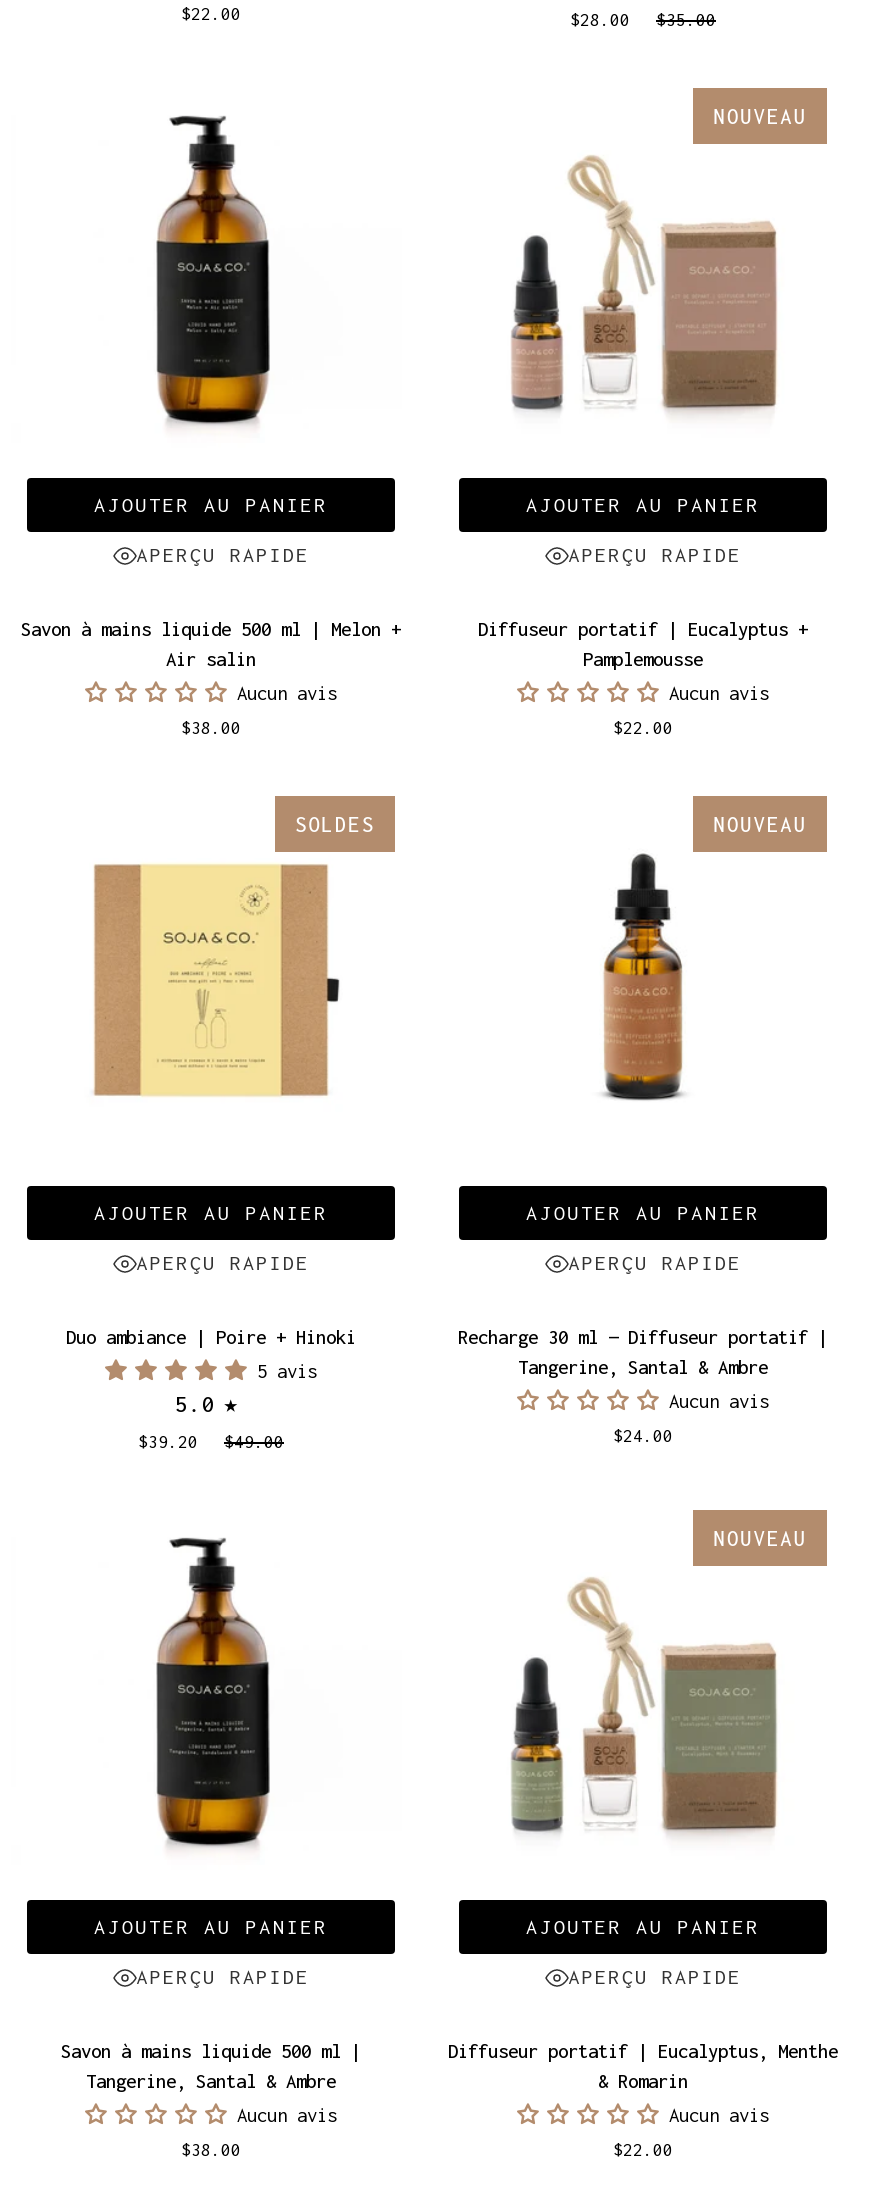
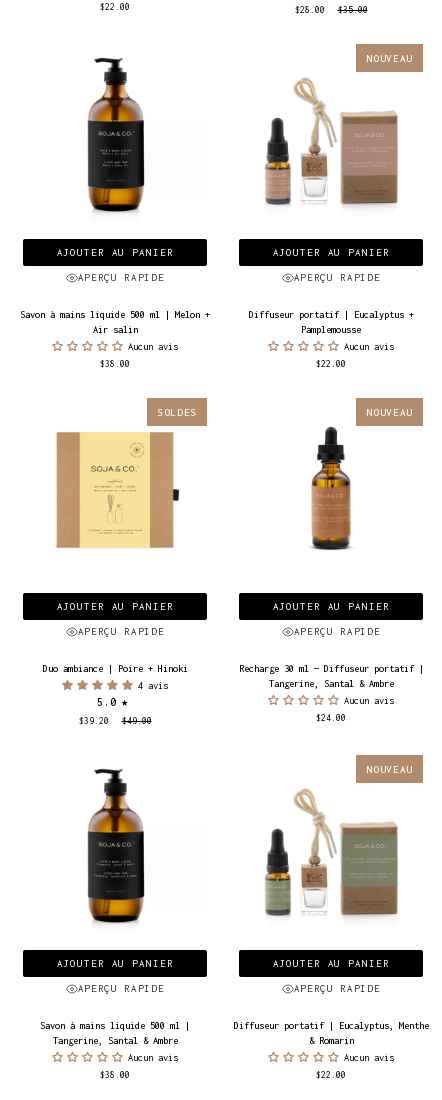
[257,1360,317,1382] 5 avis -> [138,680,168,691] 4 avis

